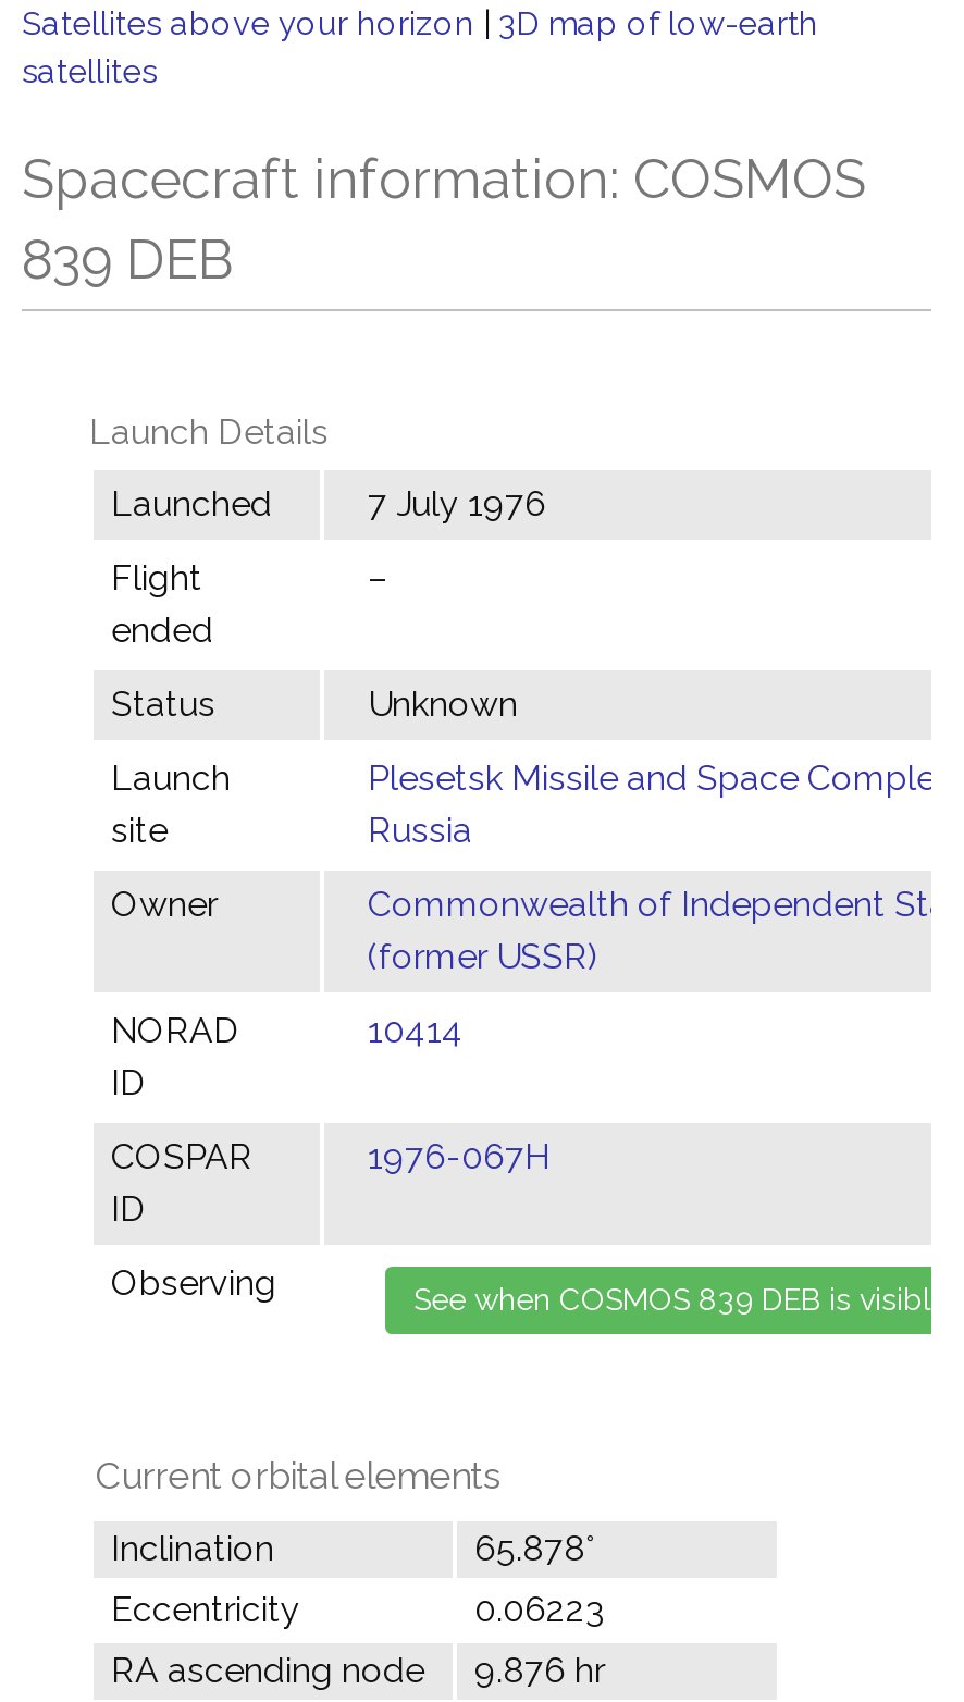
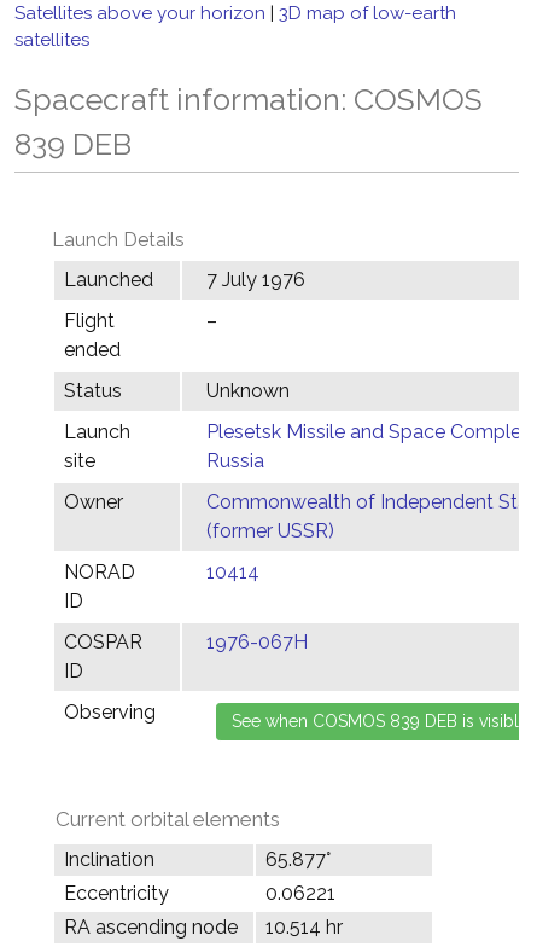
[474,1528,594,1569] 65.878° -> [265,848,331,871] 65.877°
[474,1589,605,1630] 0.06223 -> [265,882,335,905] 0.06221
[111,1650,605,1691] RA ascending node 9.876 hr -> [64,916,343,939] RA ascending node 10.514 hr

